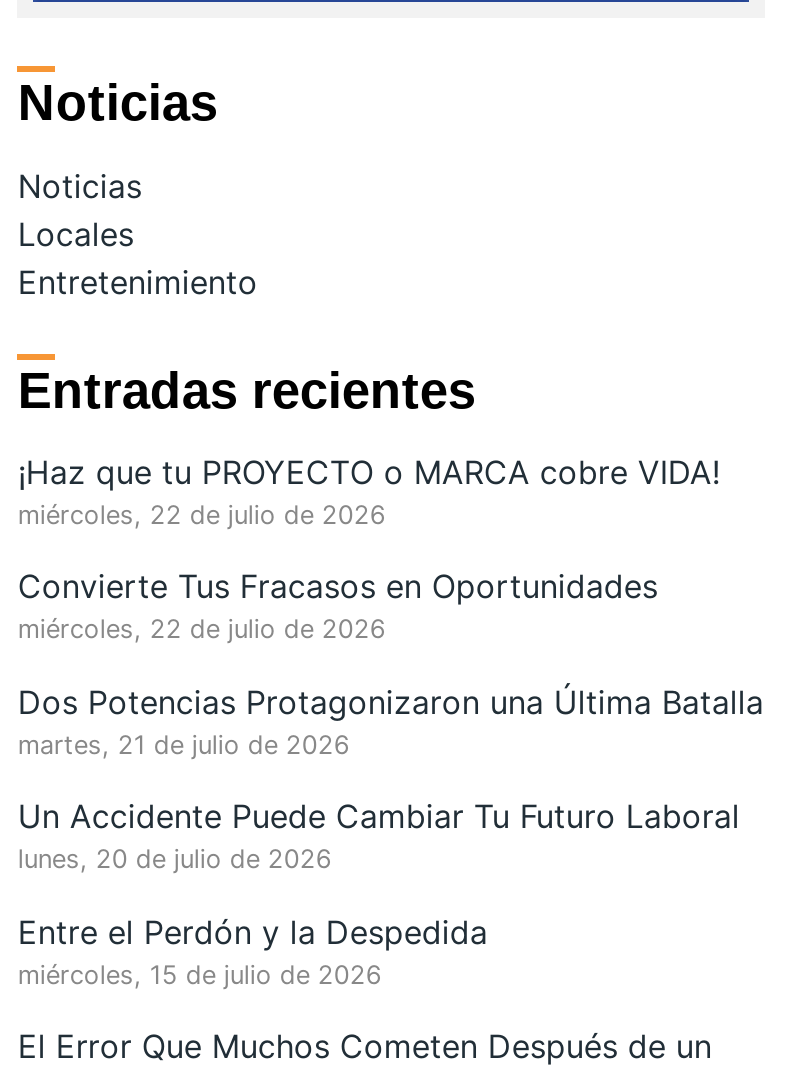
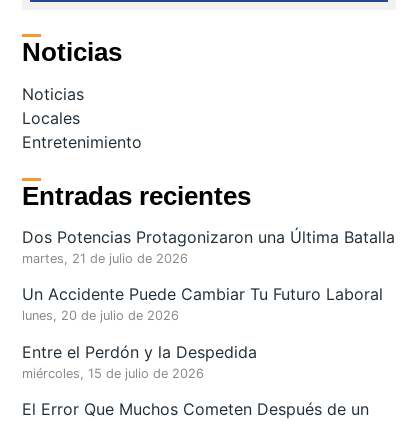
[18,452,720,645] ¡Haz que tu PROYECTO o MARCA cobre VIDA! | miércoles, 22 de julio de 2026 | Convierte Tus Fracasos en Oportunidades | miércoles, 22 de julio de 2026 -> none

